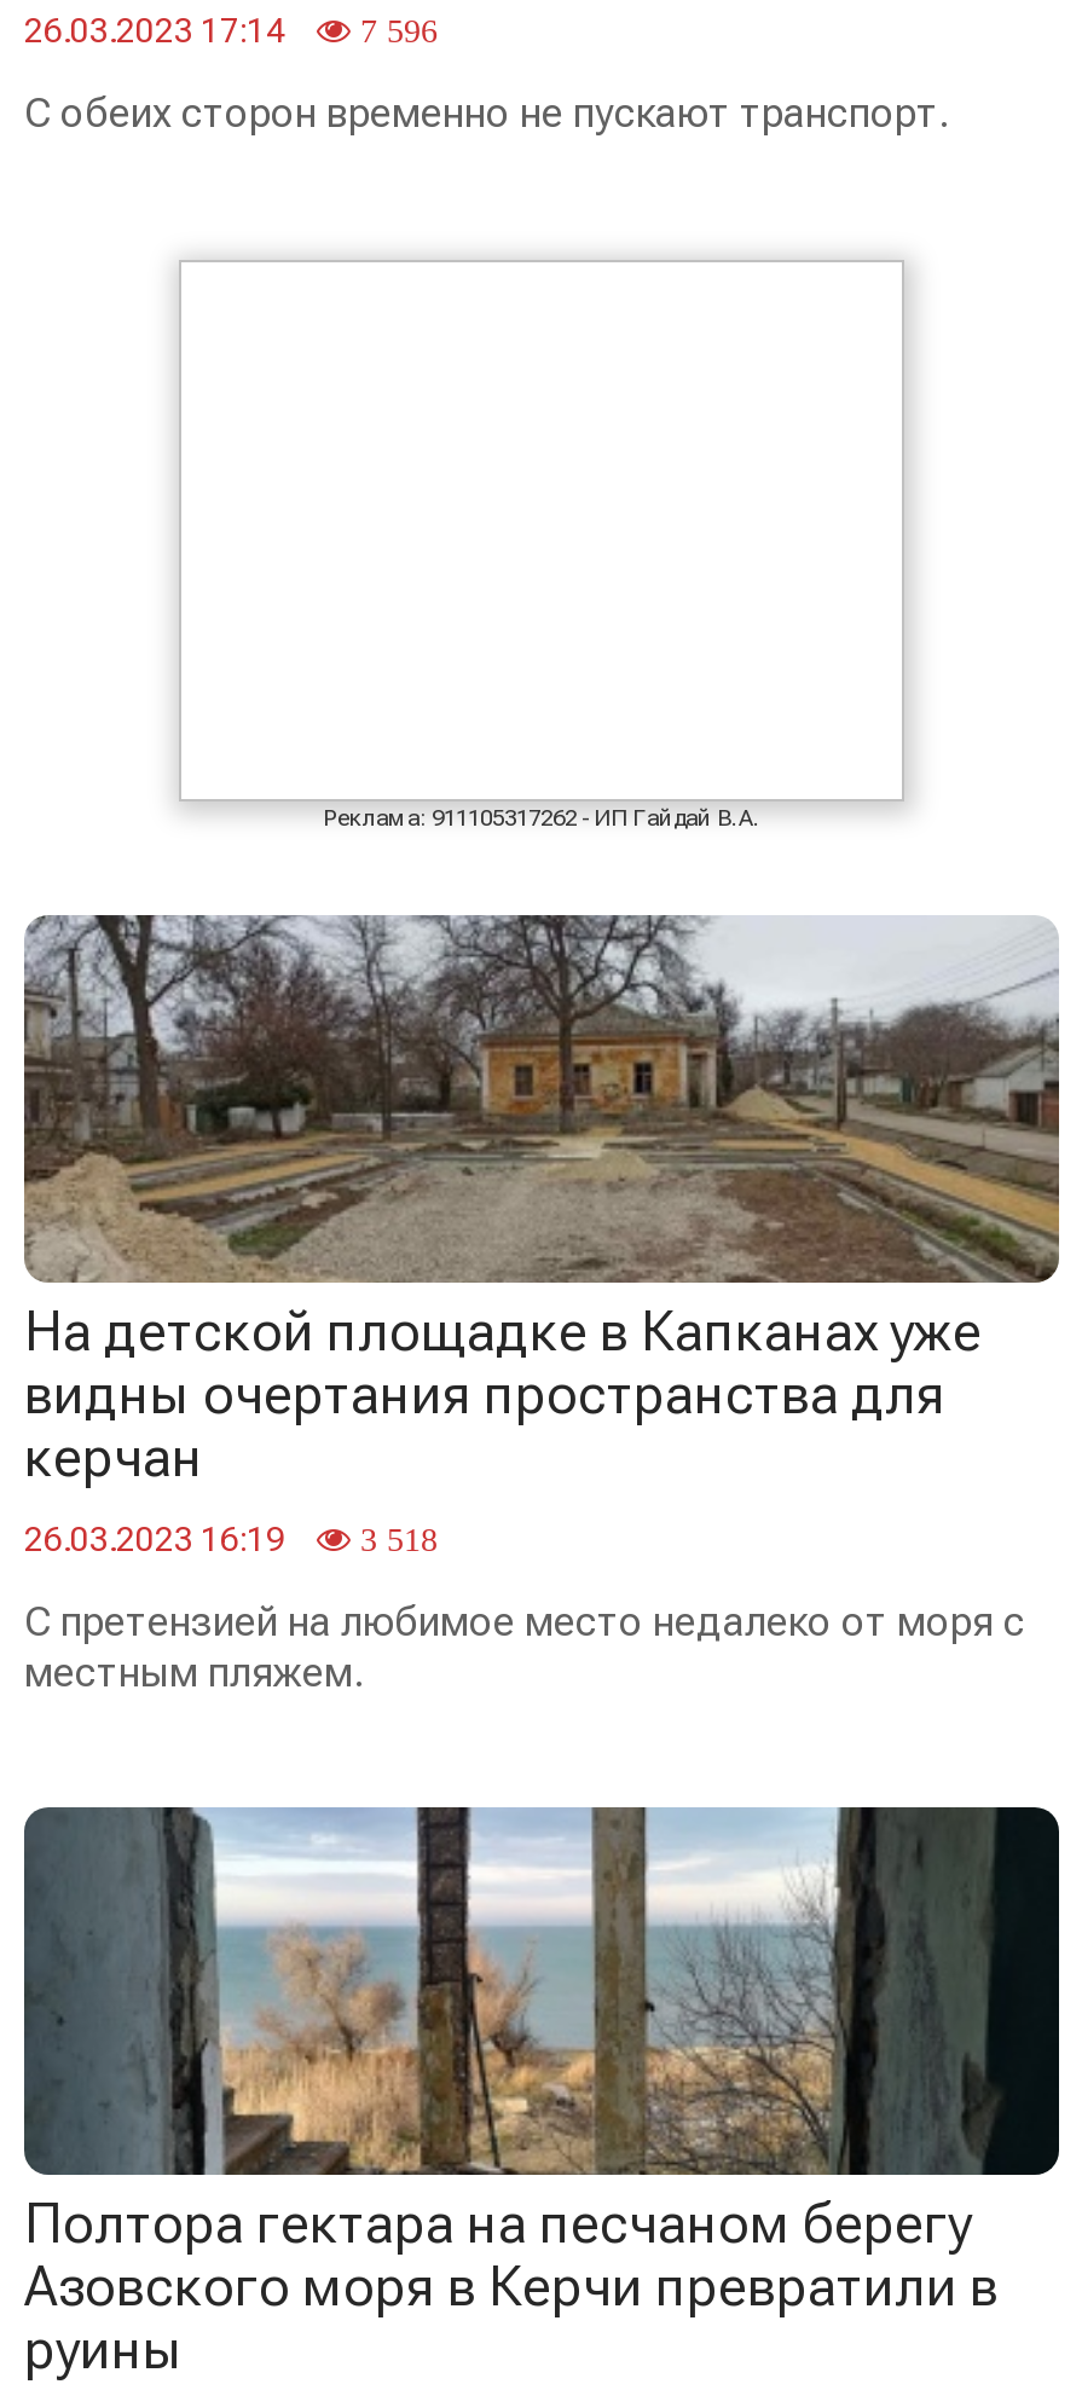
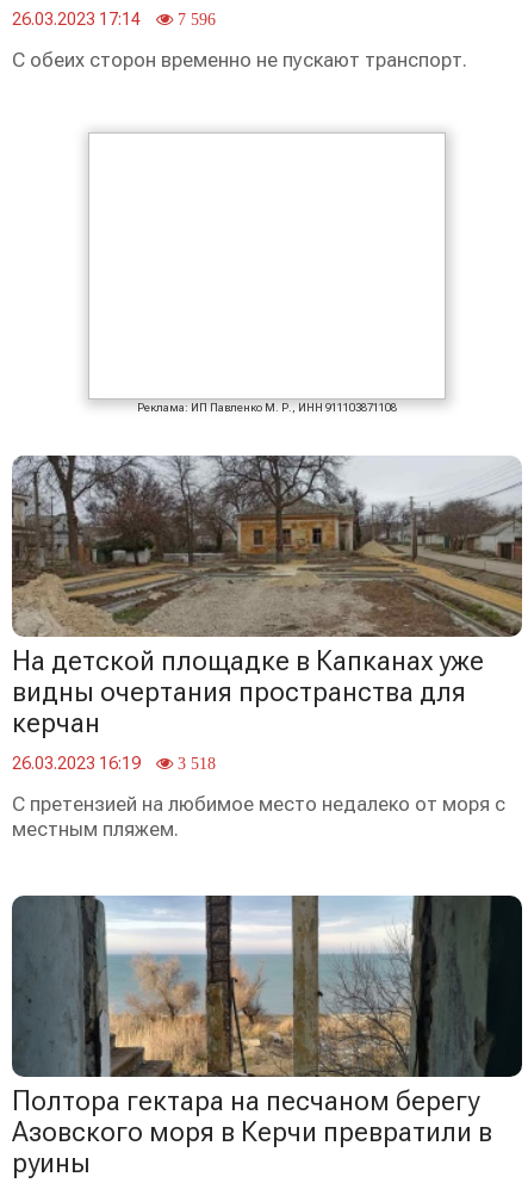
[323,805,760,831] Реклама: 911105317262 - ИП Гайдай В.А. -> [137,401,397,414] Реклама: ИП Павленко М. Р., ИНН 911103871108

